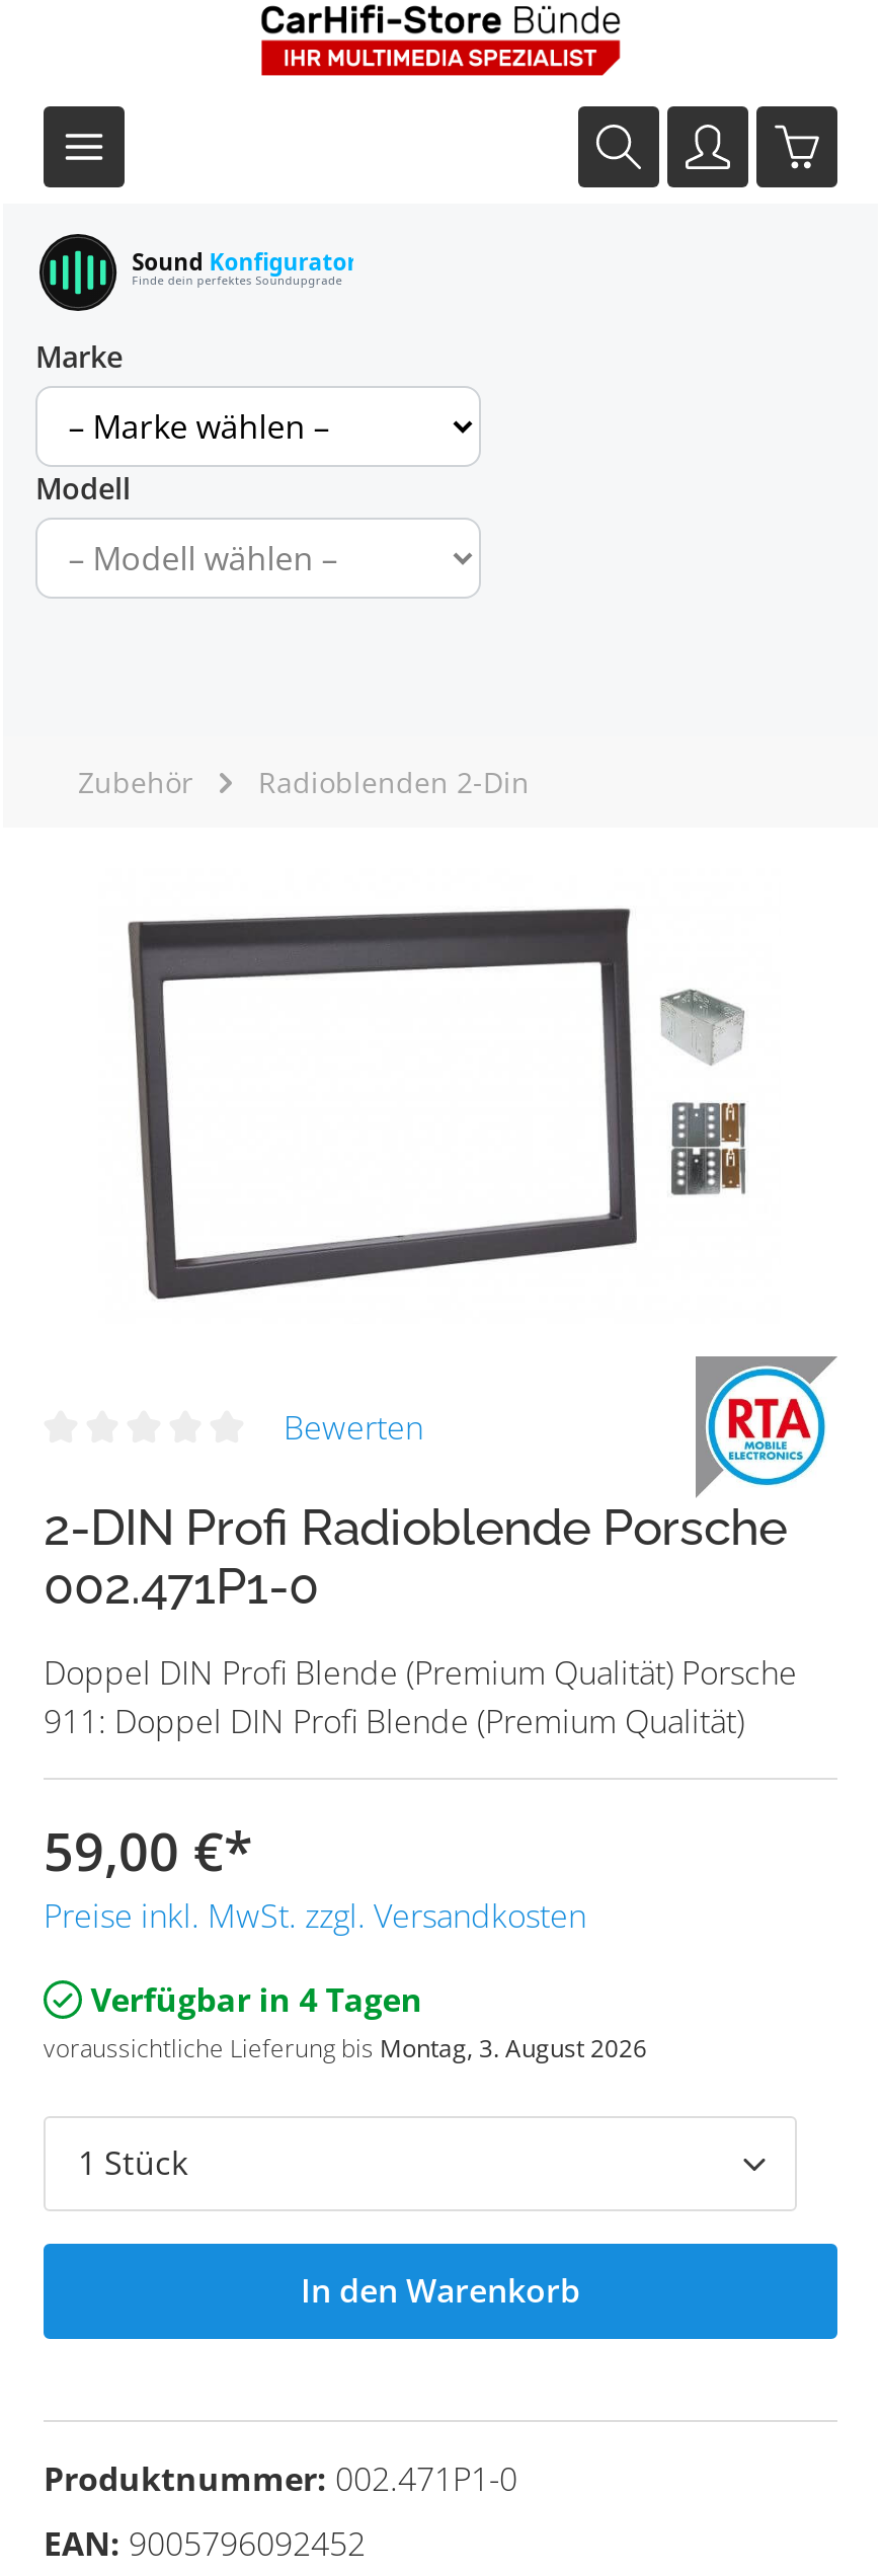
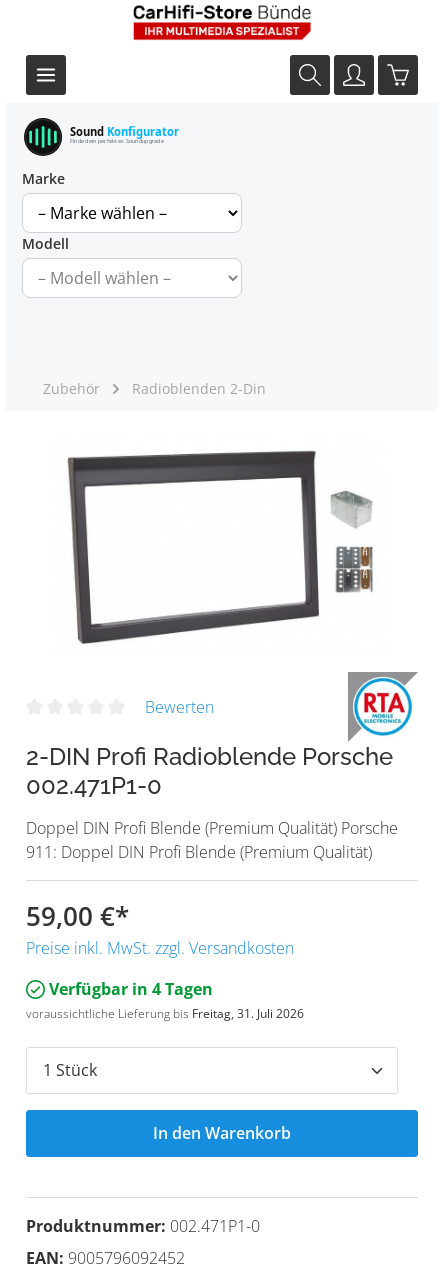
[44,2031,647,2065] voraussichtliche Lieferung bis Montag, 3. August 2026 -> [26,1005,304,1022] voraussichtliche Lieferung bis Freitag, 31. Juli 2026

